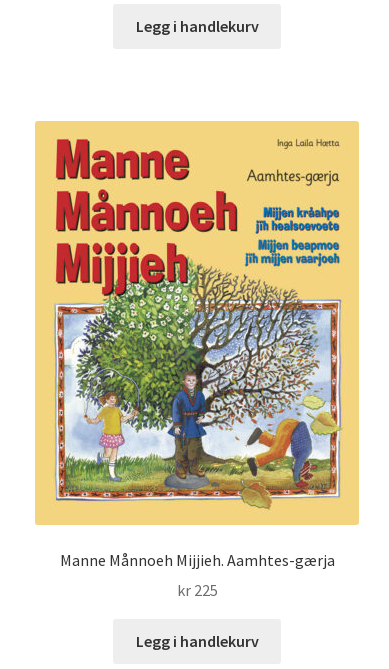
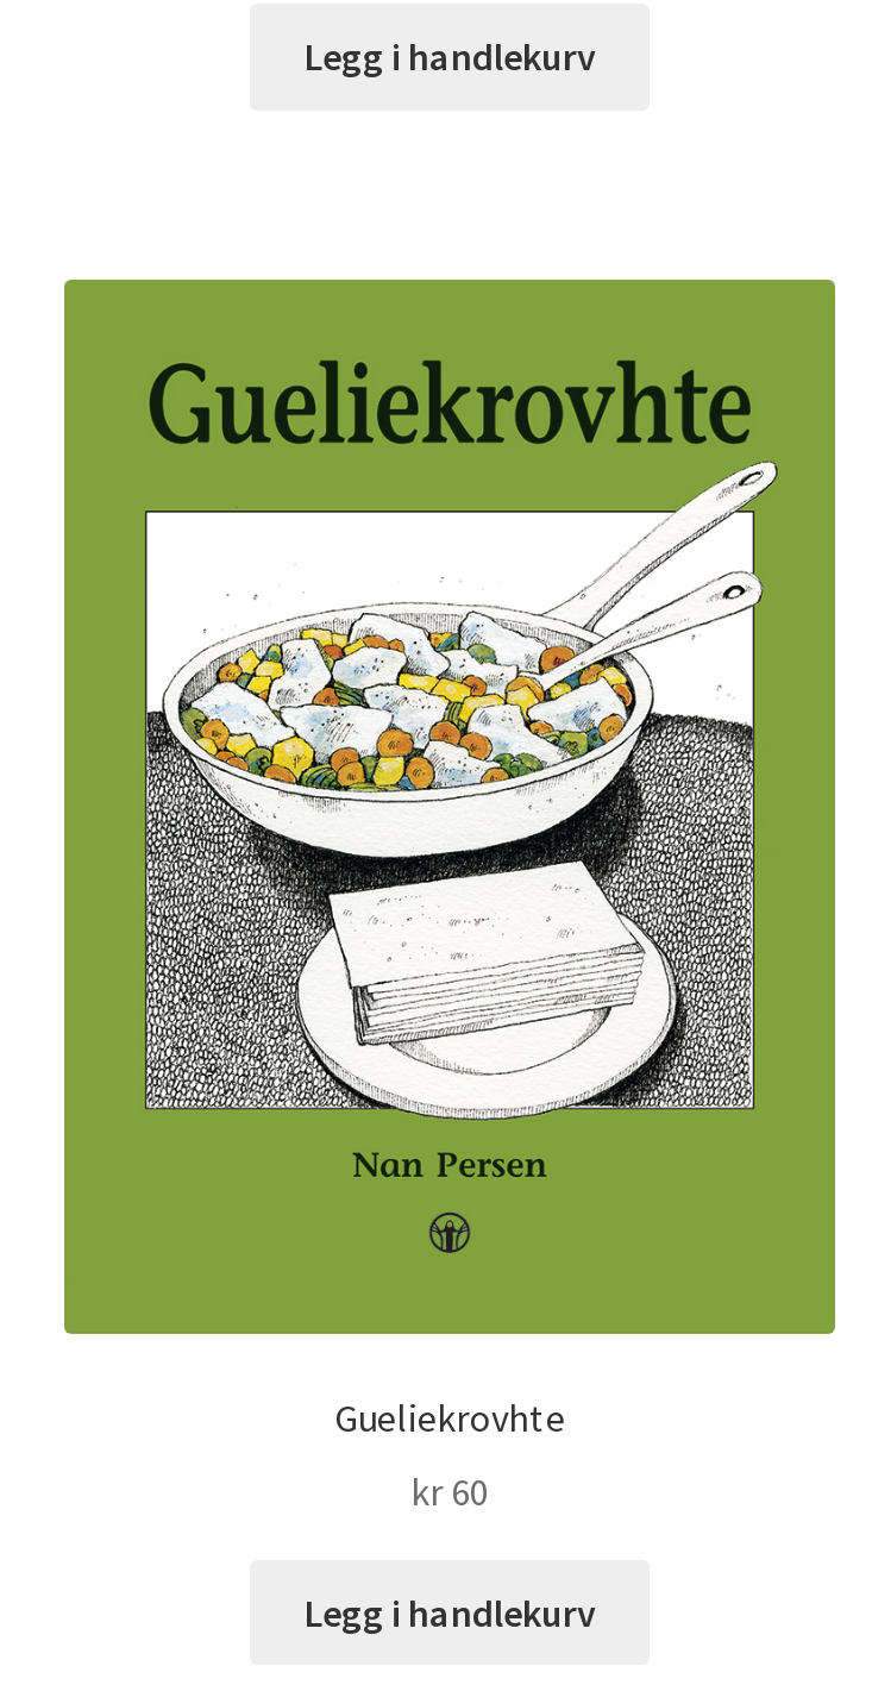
[34,121,360,570] [image] | Manne Månnoeh Mijjieh. Aamhtes-gærja -> [62,278,838,1442] [image] | Gueliekrovhte
[176,580,217,600] kr 225 -> [410,1467,489,1515] kr 60

